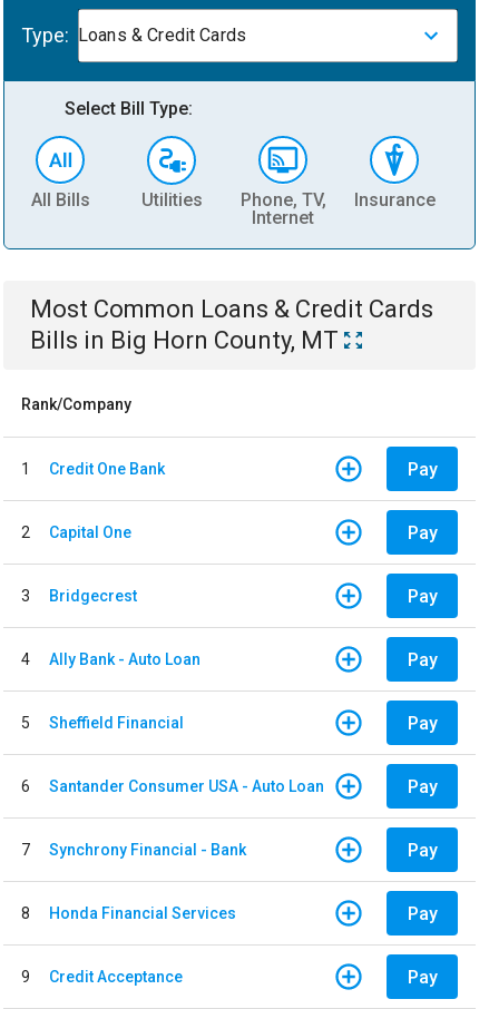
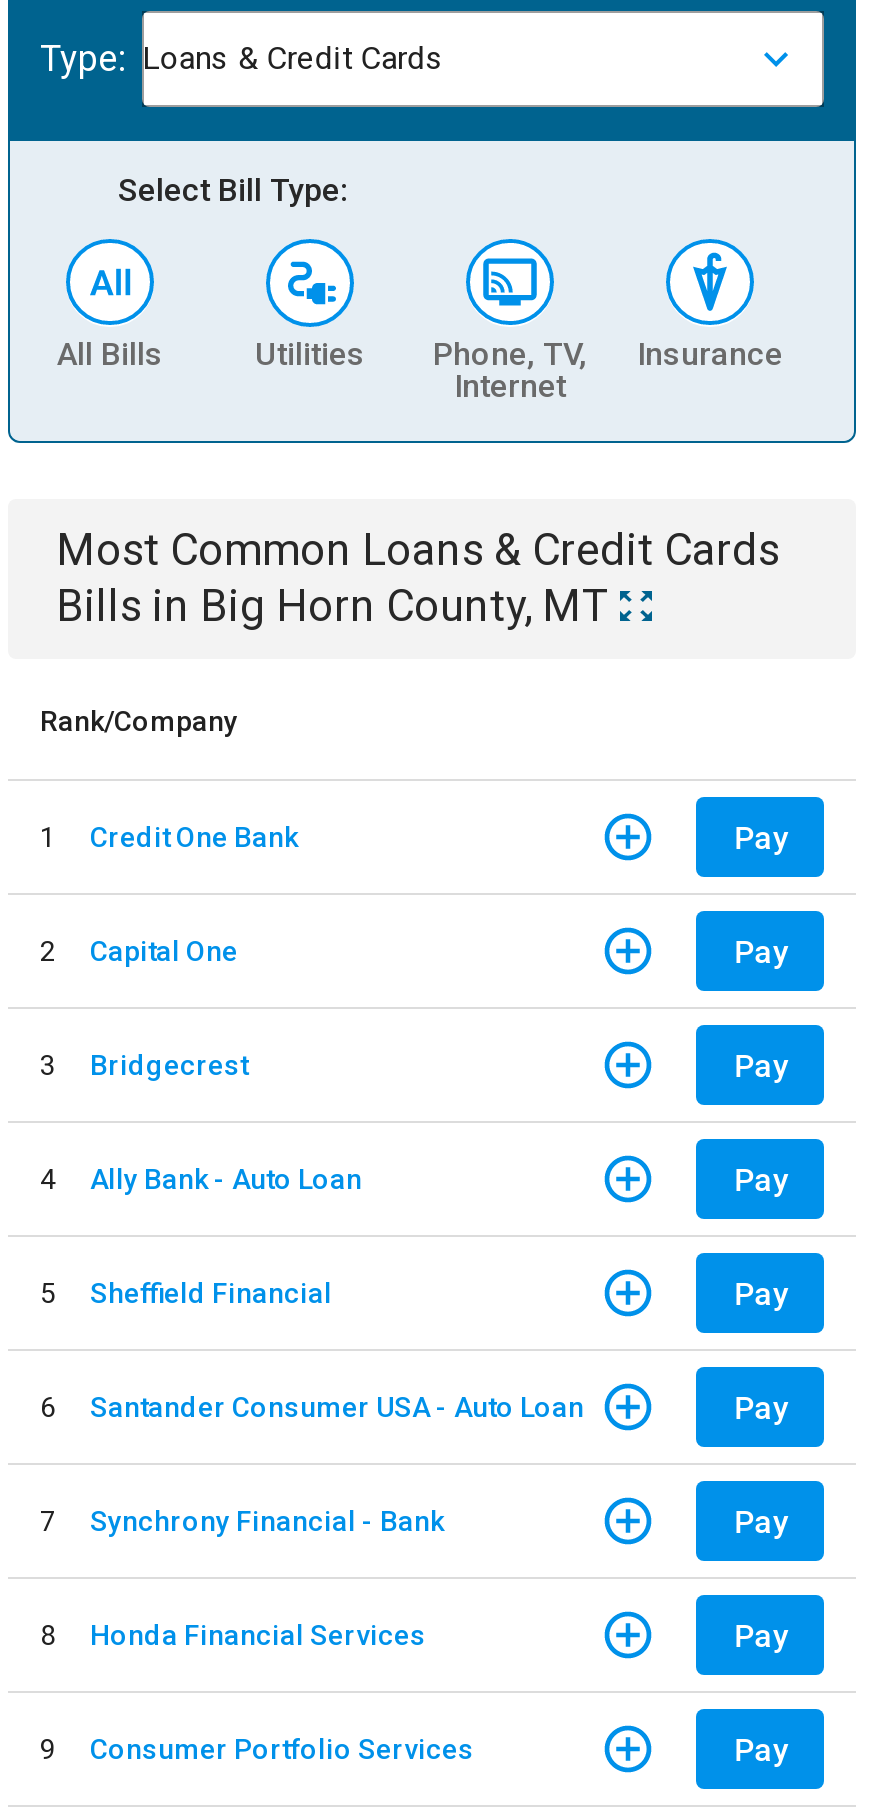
[49,967,183,985] Credit Acceptance -> [90,1732,474,1764] Consumer Portfolio Services

